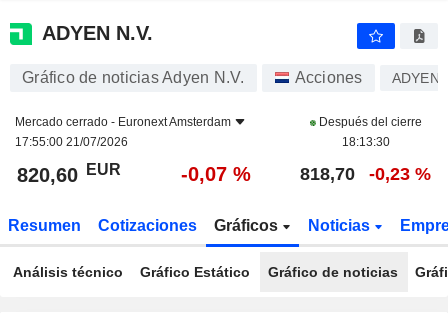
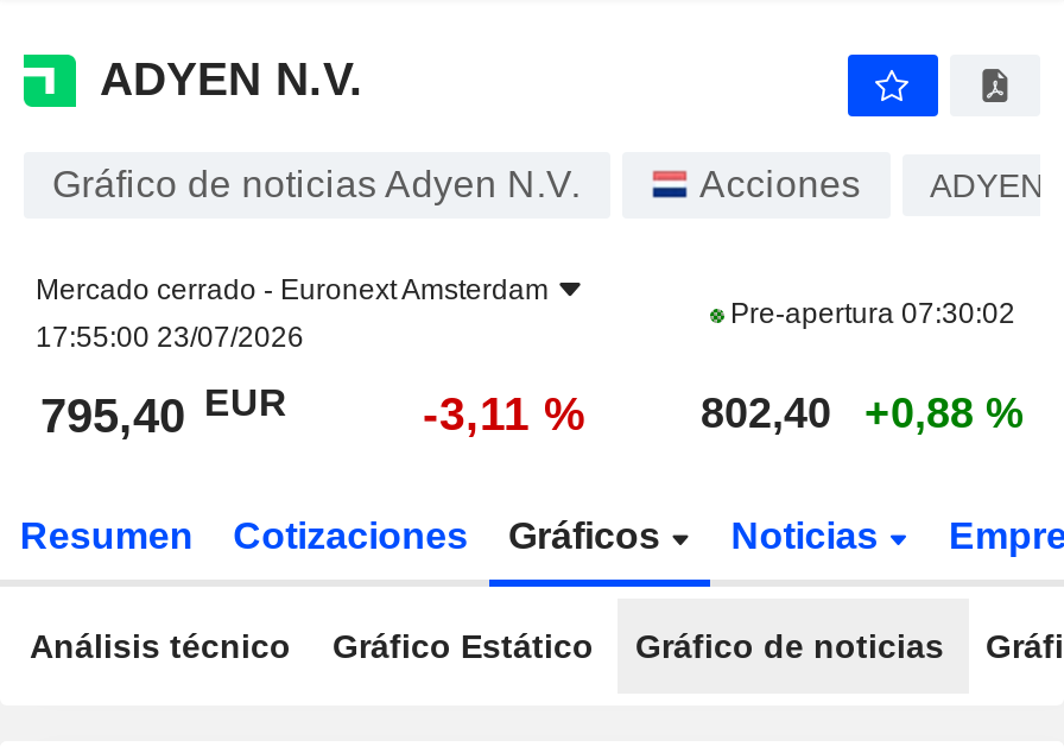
[315,115,421,149] Después del cierre | 18:13:30 -> [723,297,1015,330] Pre-apertura 07:30:02
[15,135,128,149] 17:55:00 21/07/2026 -> [36,321,304,354] 17:55:00 23/07/2026
[17,160,431,186] 820,60 EUR | -0,07 % | 818,70 | -0,23 % -> [40,381,1024,442] 795,40 EUR | -3,11 % | 802,40 | +0,88 %

